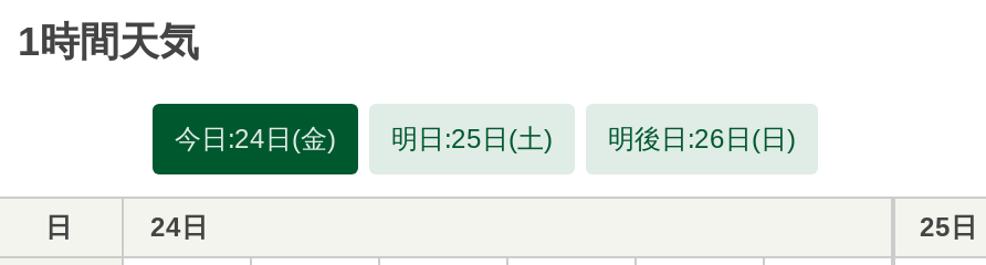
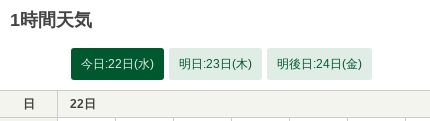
[175,124,336,155] 今日:24日(金) -> [81,57,154,71] 今日:22日(水)
[391,124,553,155] 明日:25日(土) -> [179,57,252,71] 明日:23日(木)
[608,124,796,155] 明後日:26日(日) -> [277,57,362,71] 明後日:24日(金)
[150,212,977,243] 24日 | 25日 -> [70,97,96,111] 22日

